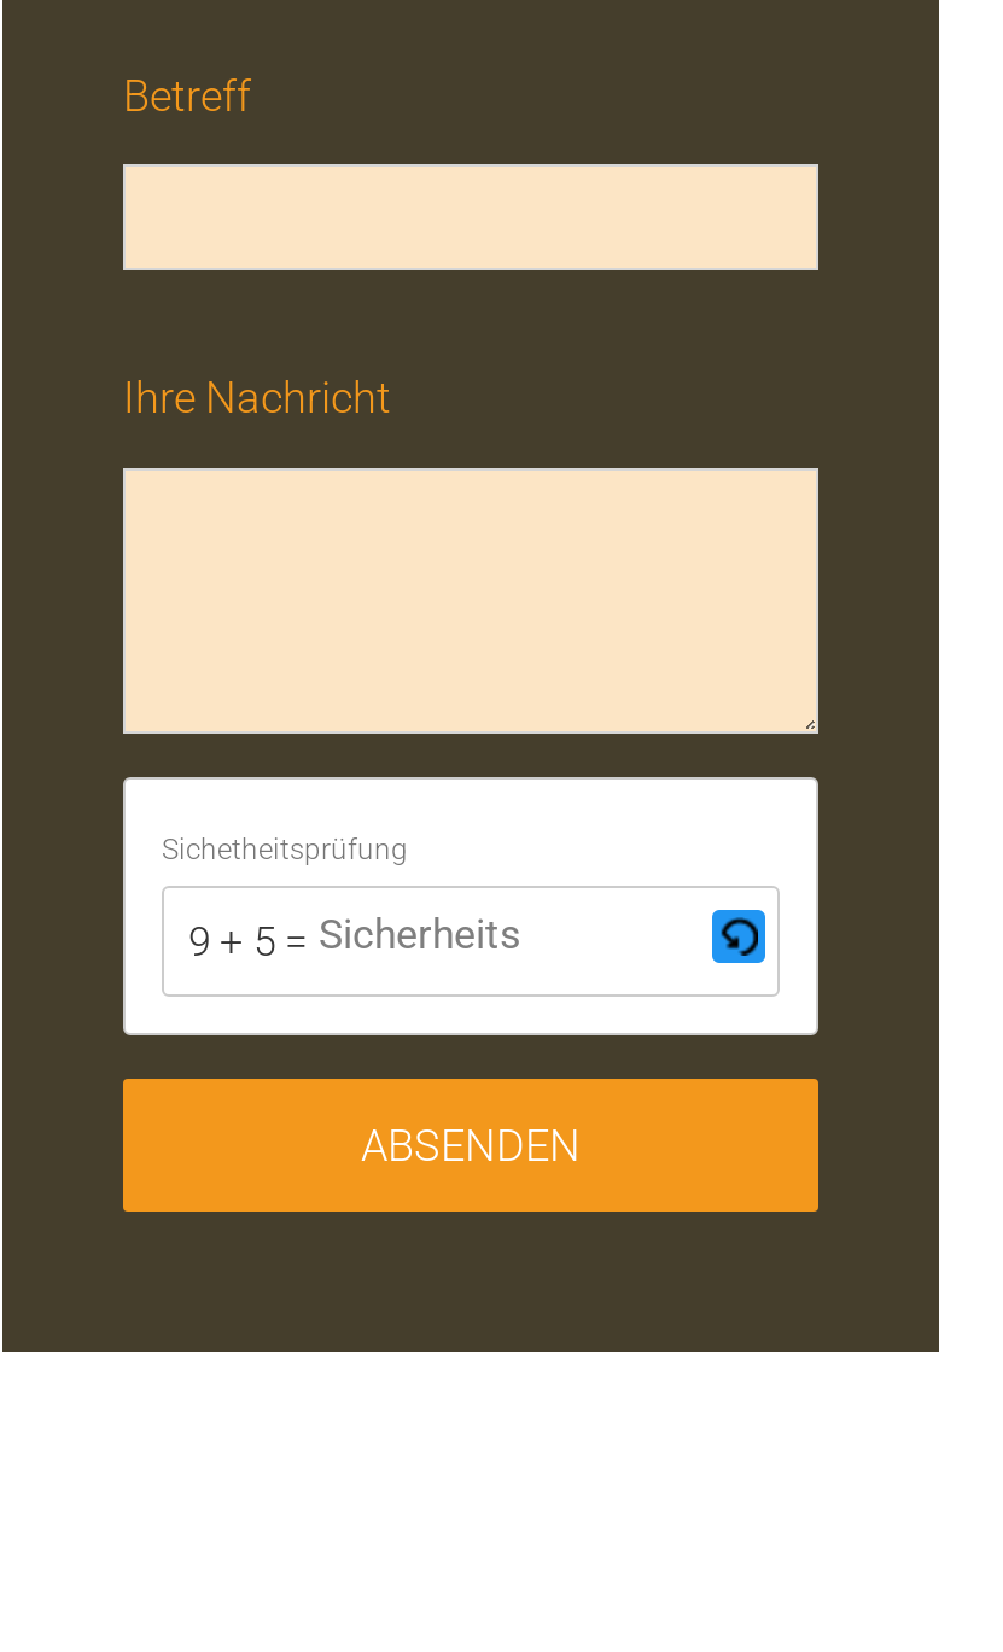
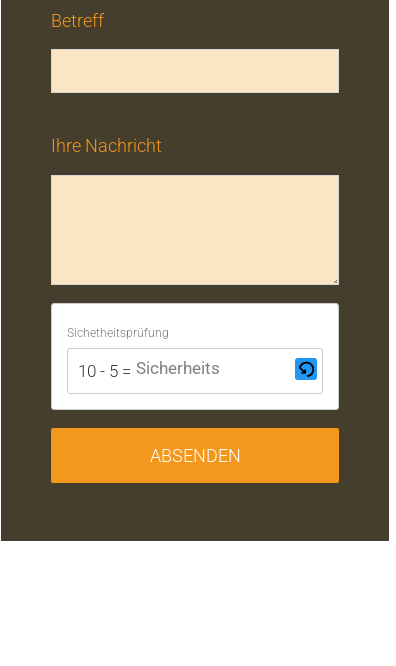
[188,916,336,964] 9 + 5 = ? -> [78,361,143,381] 10 - 5 = ?

